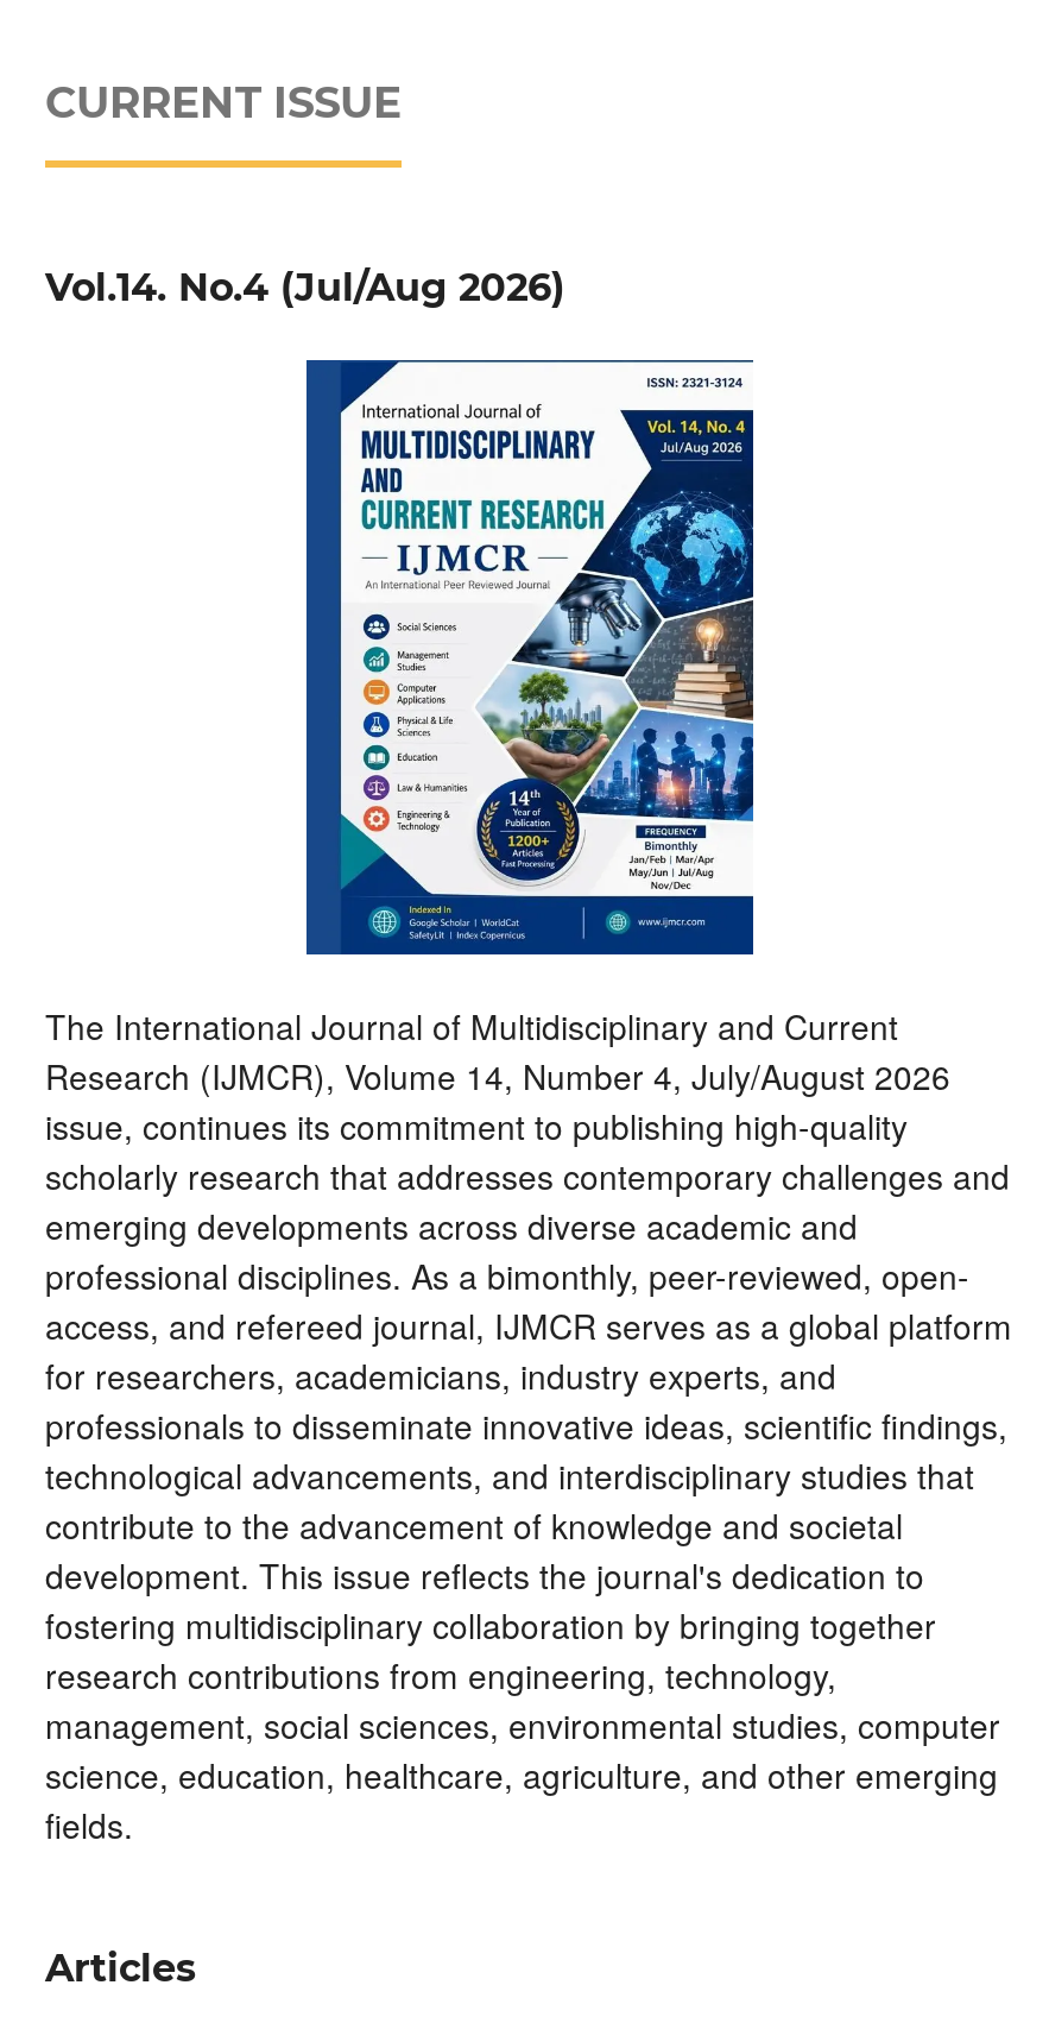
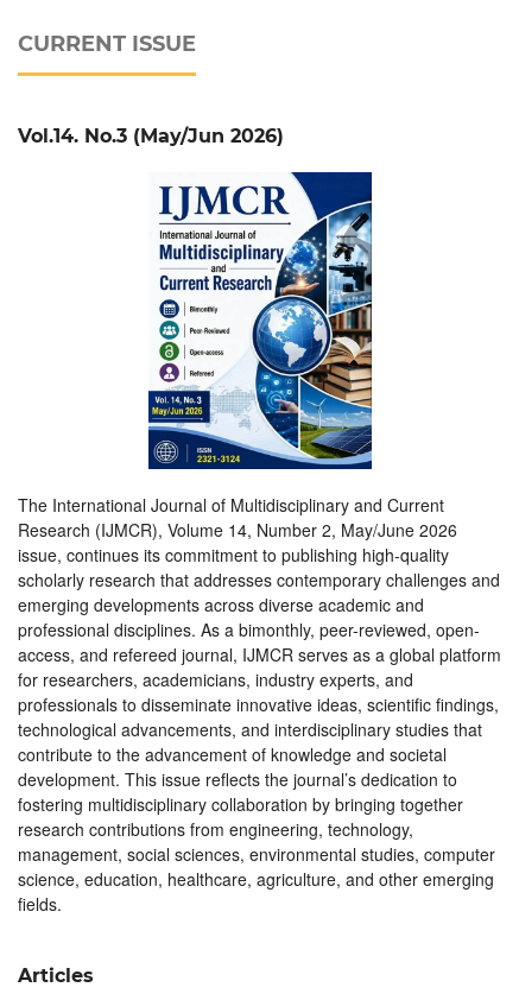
[45,265,565,310] Vol.14. No.4 (Jul/Aug 2026) -> [18,125,284,147] Vol.14. No.3 (May/Jun 2026)
[304,358,756,954] [image] -> [148,172,373,469] [image]
[45,1052,950,1099] Research (IJMCR), Volume 14, Number 4, July/August 2026 -> [18,518,457,542] Research (IJMCR), Volume 14, Number 2, May/June 2026
[45,1551,924,1599] development. This issue reflects the journal's dedication to -> [18,767,457,791] development. This issue reflects the journal’s dedication to

